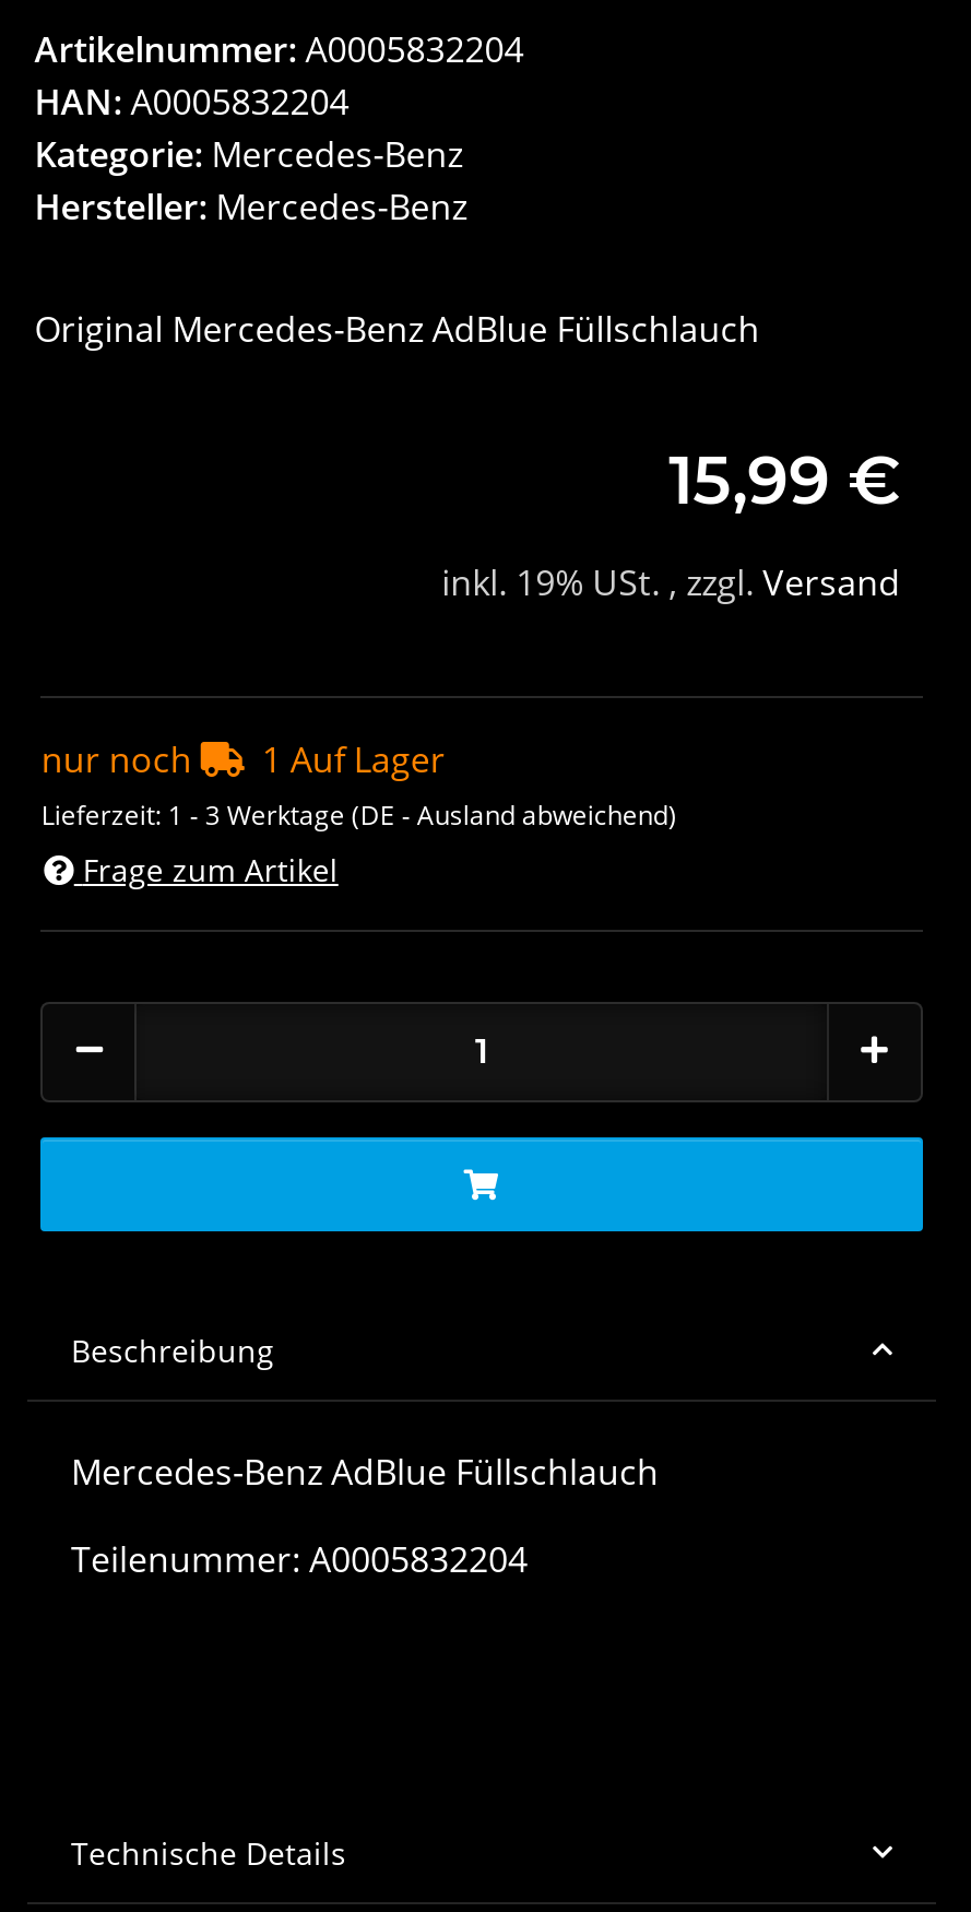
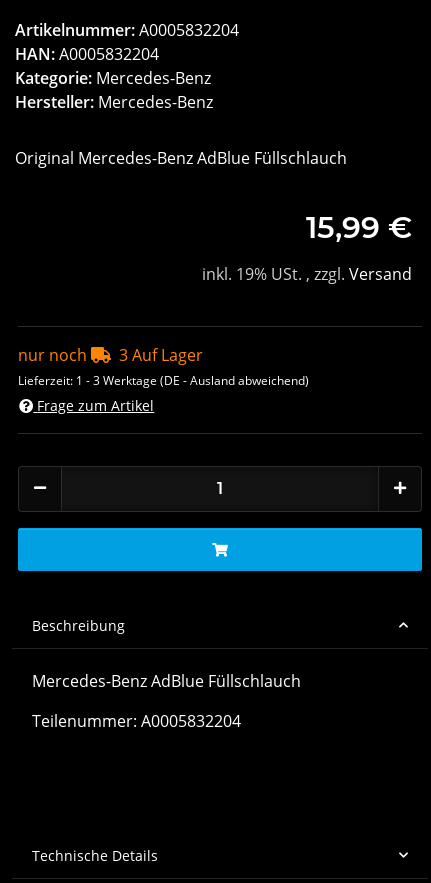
[41,736,445,784] nur noch 1 Auf Lager -> [18,344,203,366] nur noch 3 Auf Lager

